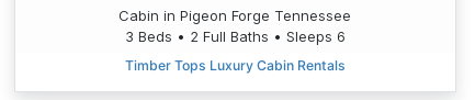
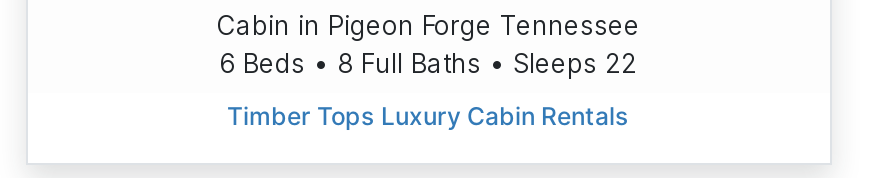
[125,27,345,45] 3 Beds • 2 Full Baths • Sleeps 6 -> [219,46,637,78] 6 Beds • 8 Full Baths • Sleeps 22

